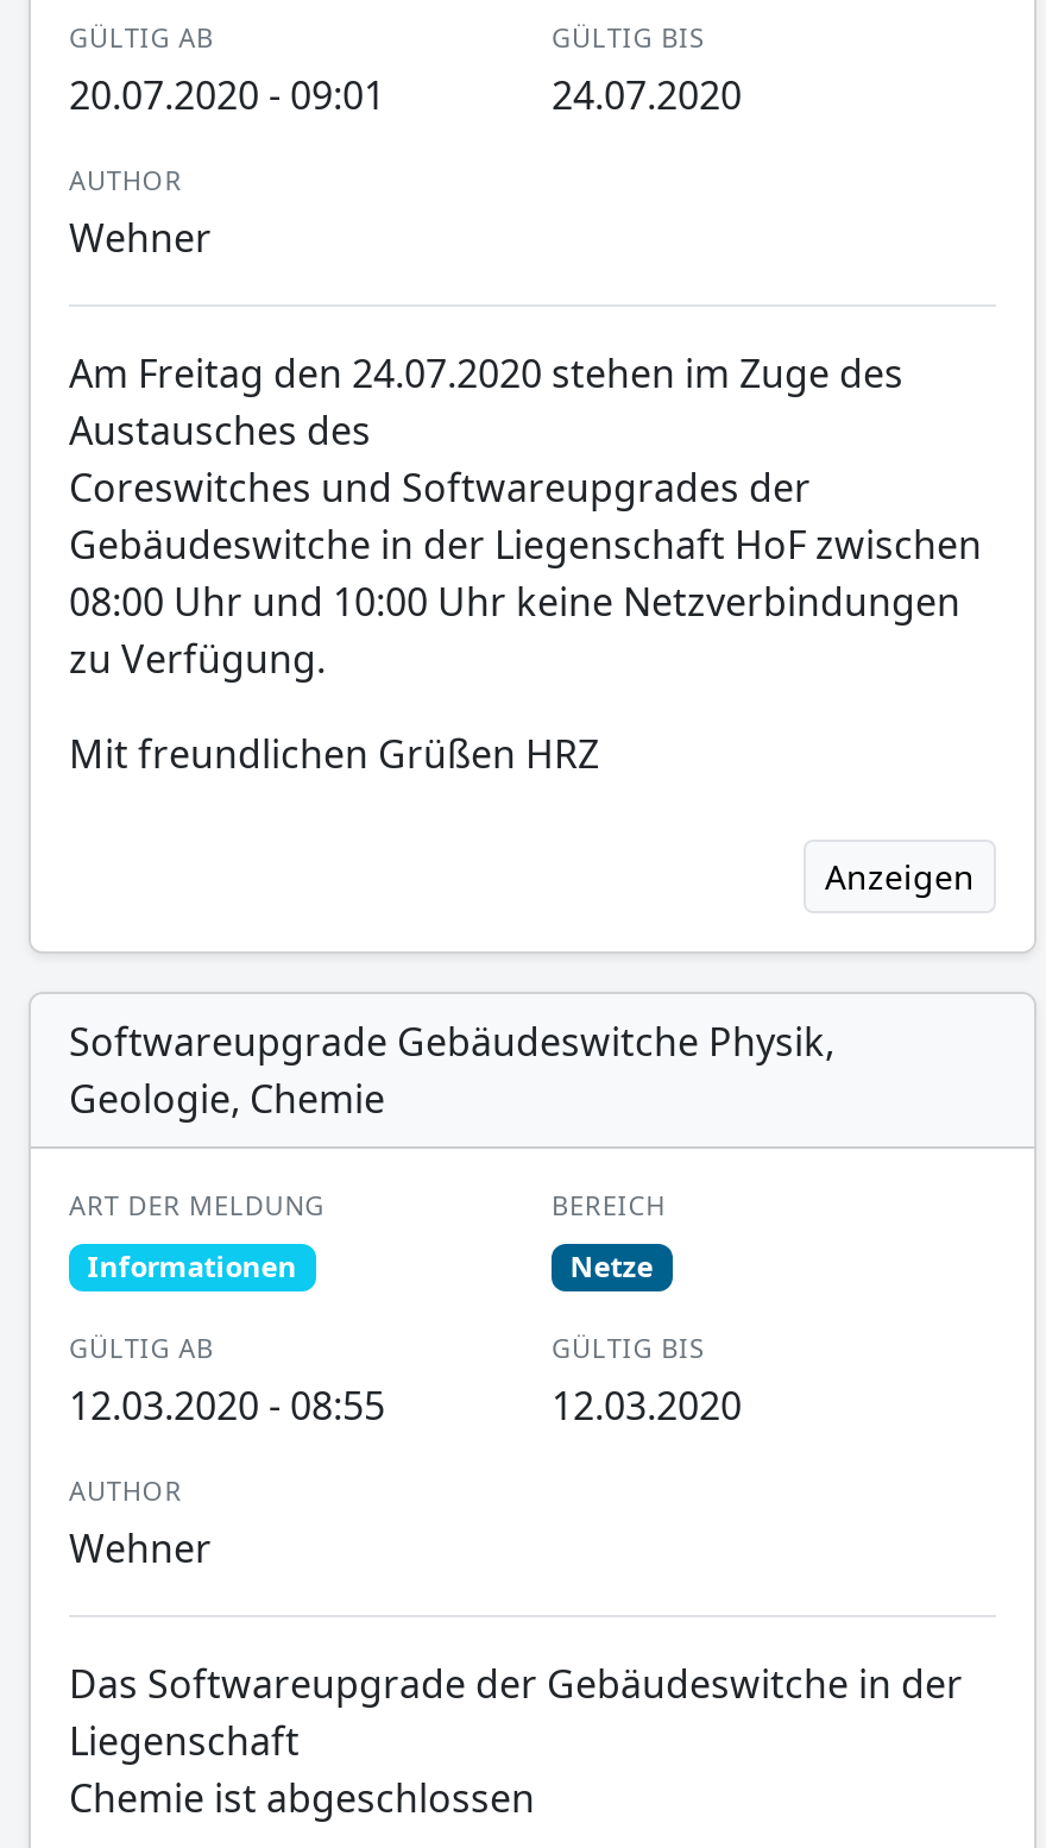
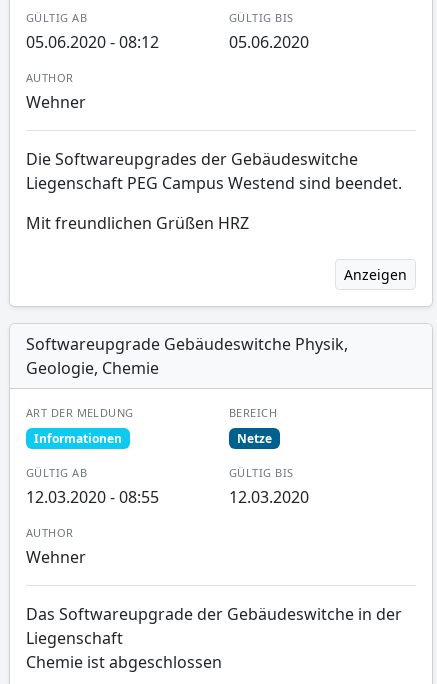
[69,69,385,122] 20.07.2020 - 09:01 -> [26,31,159,53] 05.06.2020 - 08:12
[552,69,742,122] 24.07.2020 -> [229,31,309,53] 05.06.2020
[69,347,982,685] Am Freitag den 24.07.2020 stehen im Zuge des | Austausches des | Coreswitches und Softwareupgrades der | Gebäudeswitche in der Liegenschaft HoF zwischen | 08:00 Uhr und 10:00 Uhr keine Netzverbindungen | zu Verfügung. -> [26,148,402,194] Die Softwareupgrades der Gebäudeswitche | Liegenschaft PEG Campus Westend sind beendet.

